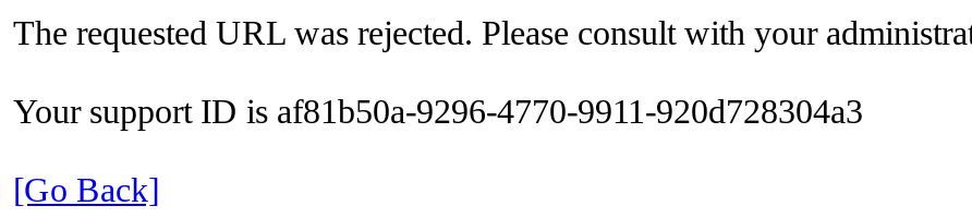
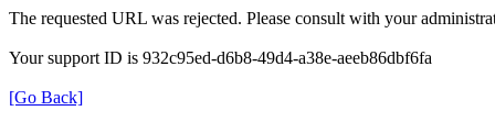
[13,93,863,130] Your support ID is af81b50a-9296-4770-9911-920d728304a3 -> [9,48,432,67] Your support ID is 932c95ed-d6b8-49d4-a38e-aeeb86dbf6fa

